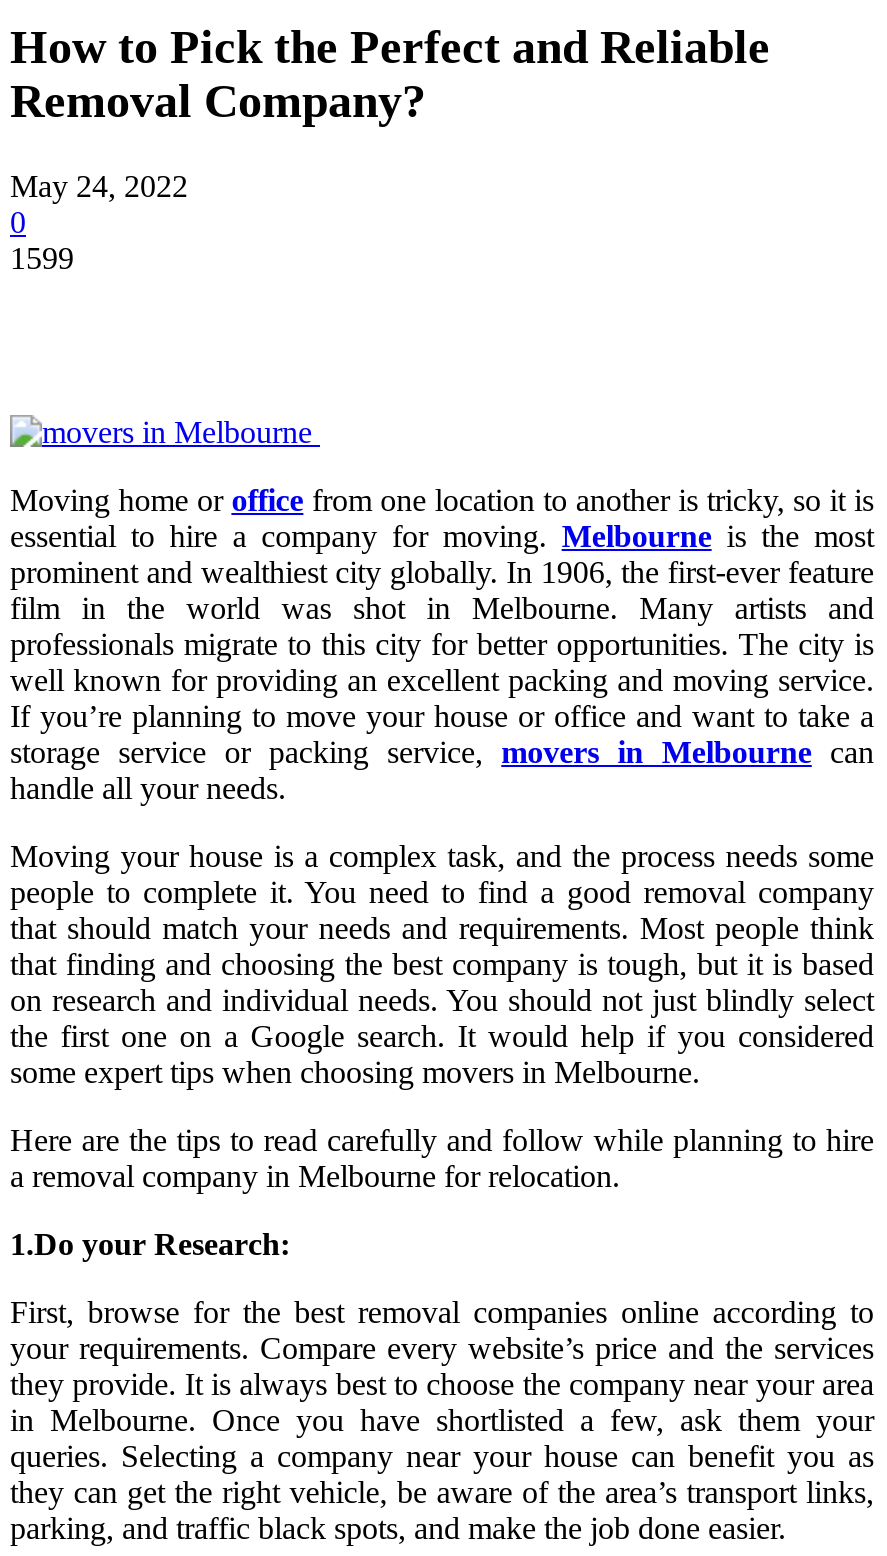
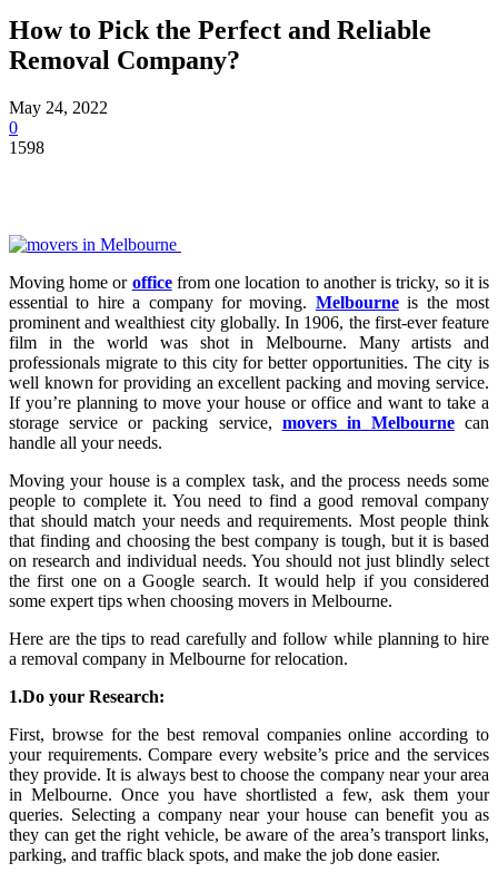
[10,241,74,275] 1599 -> [9,138,44,157] 1598

